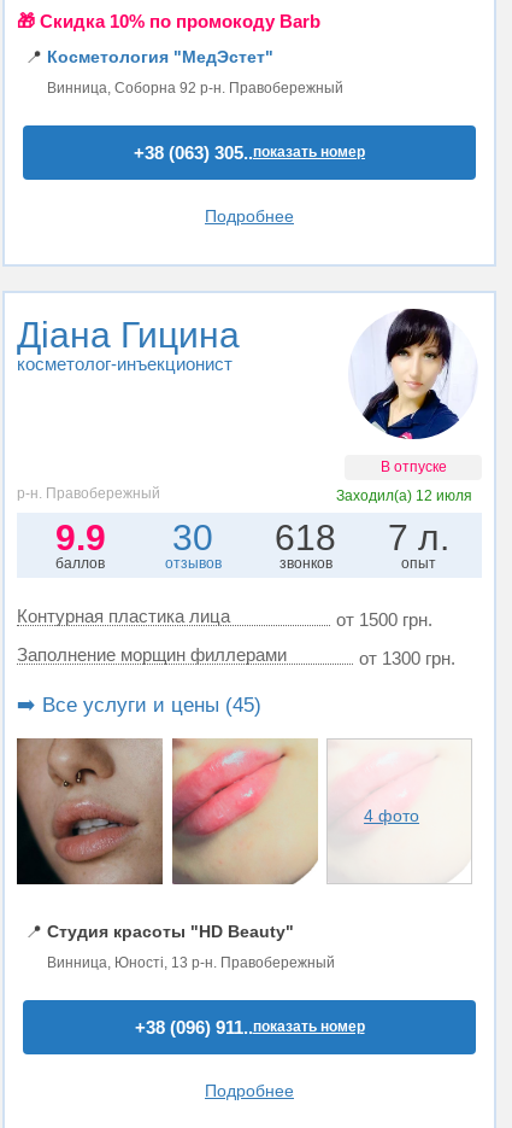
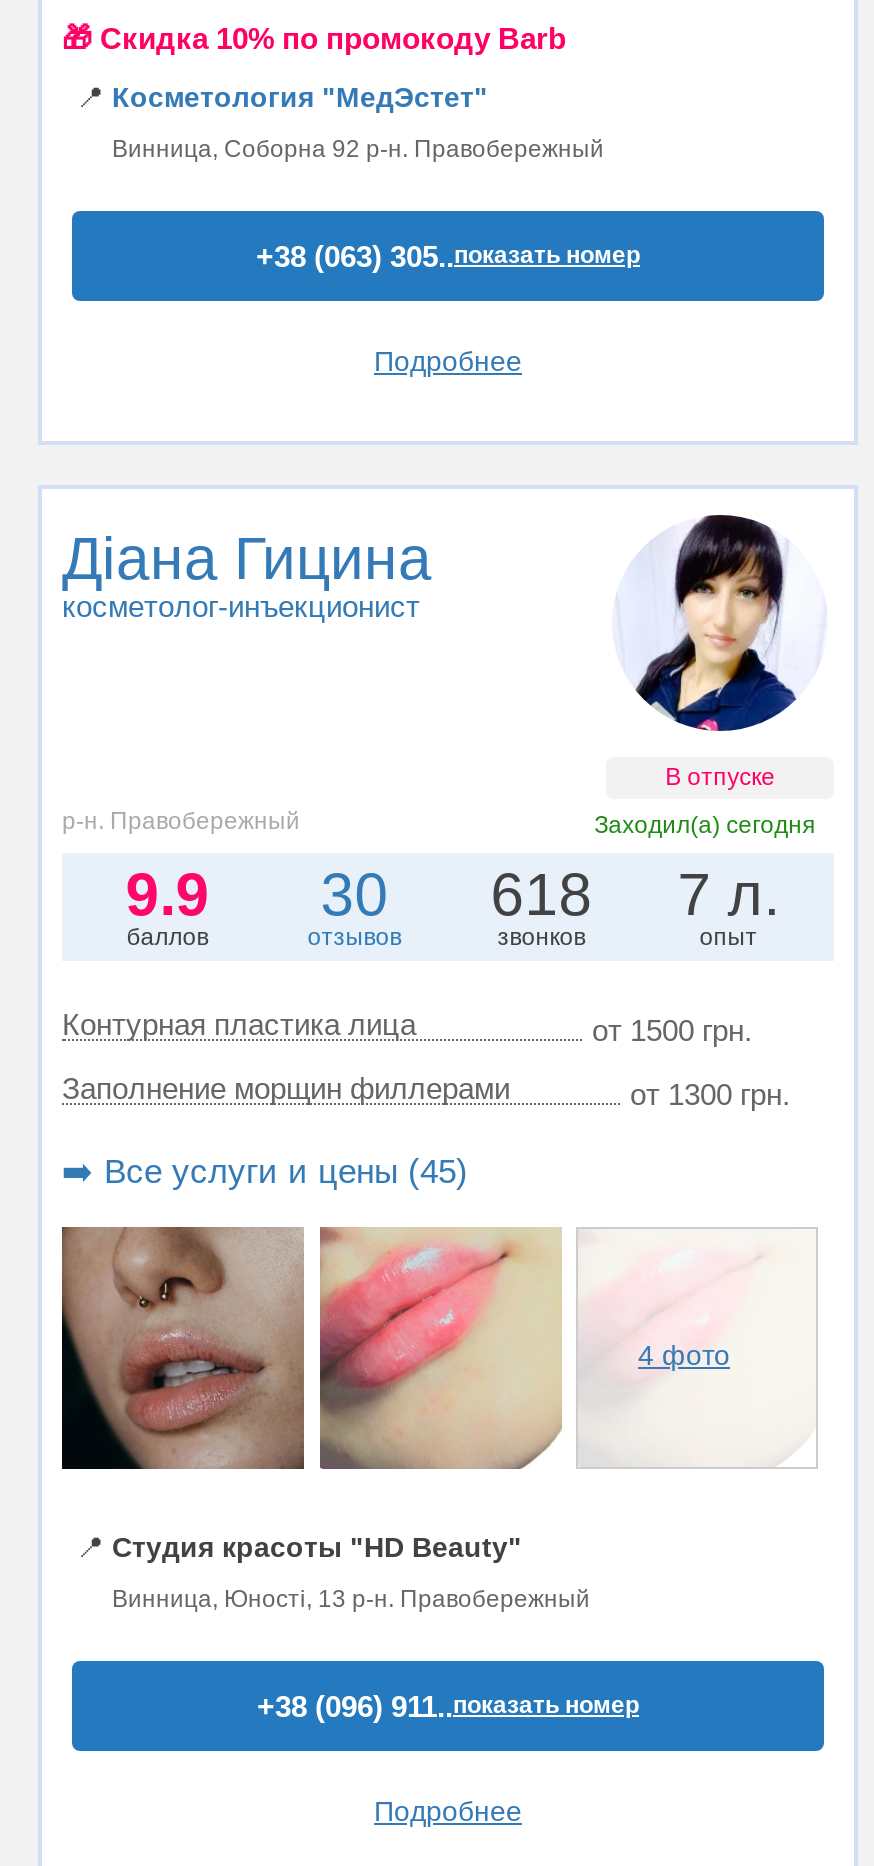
[336,487,472,504] Заходил(а) 12 июля -> [594,810,816,838] Заходил(а) сегодня

